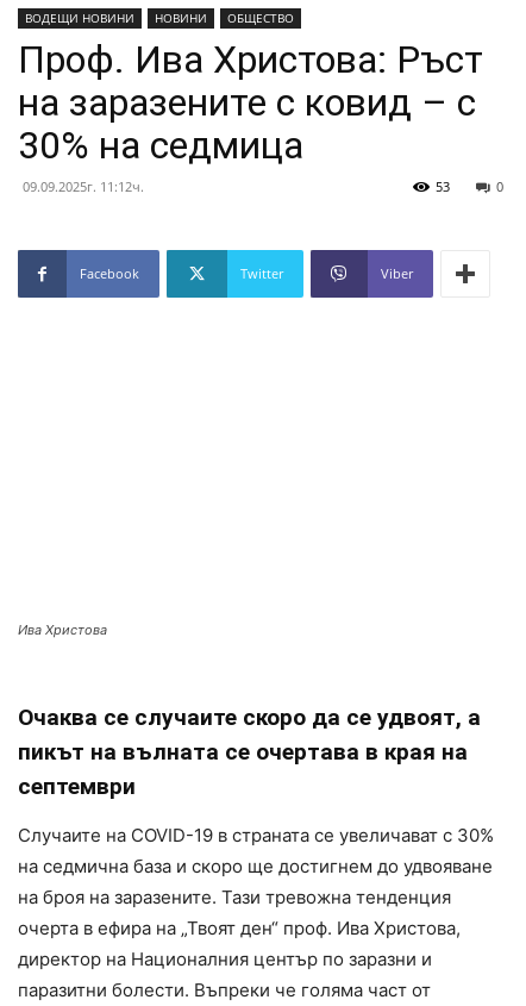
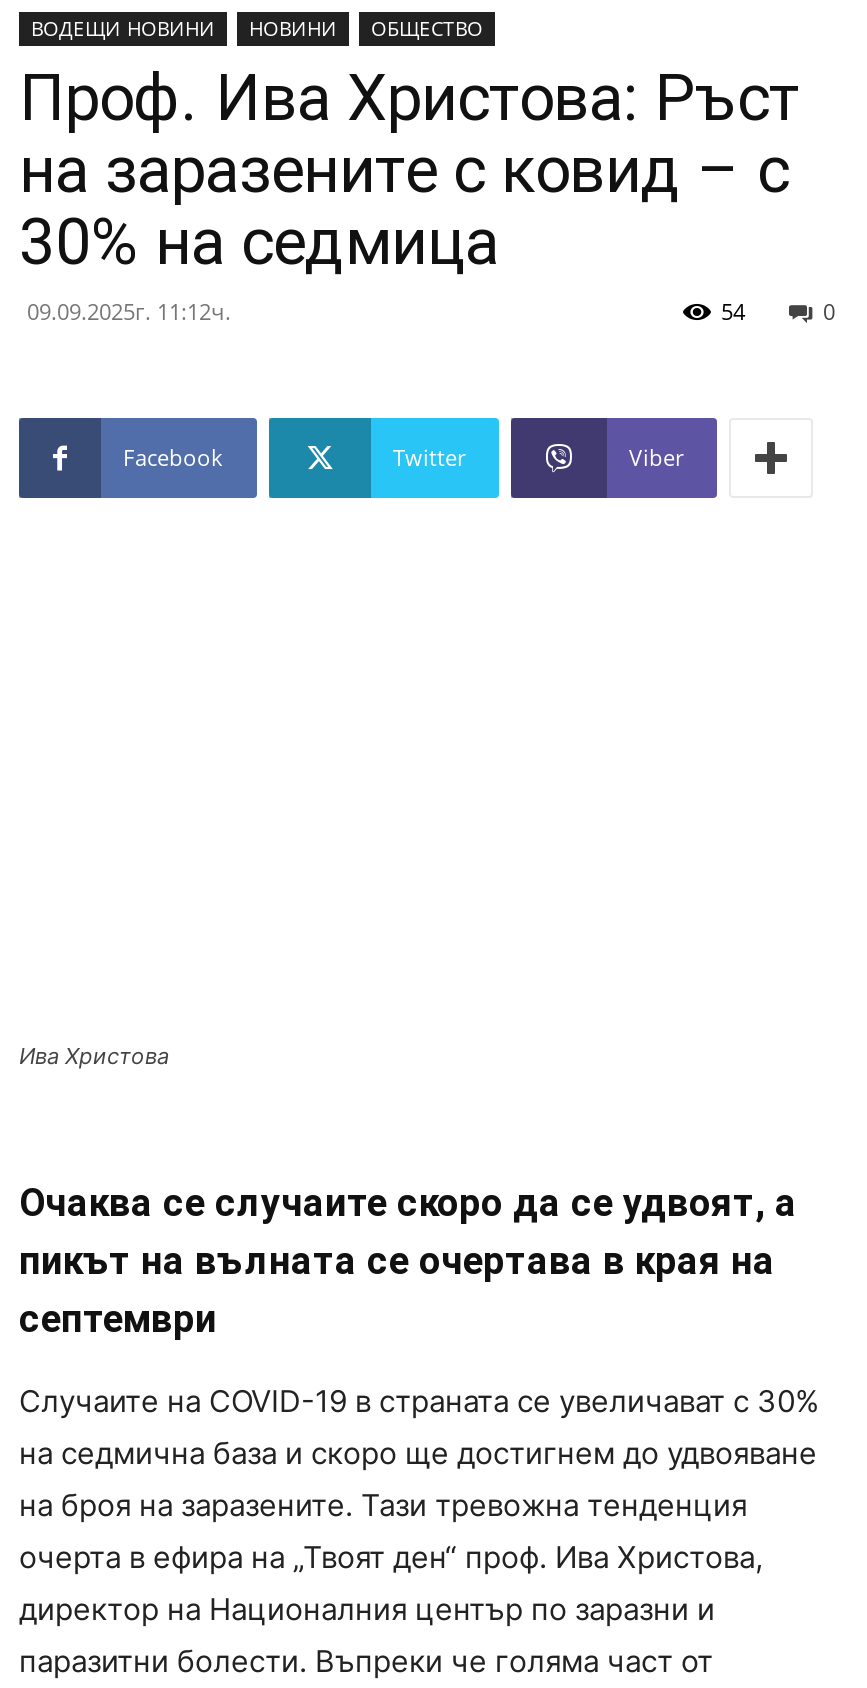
[436,177,450,195] 53 -> [721,296,745,326] 54

